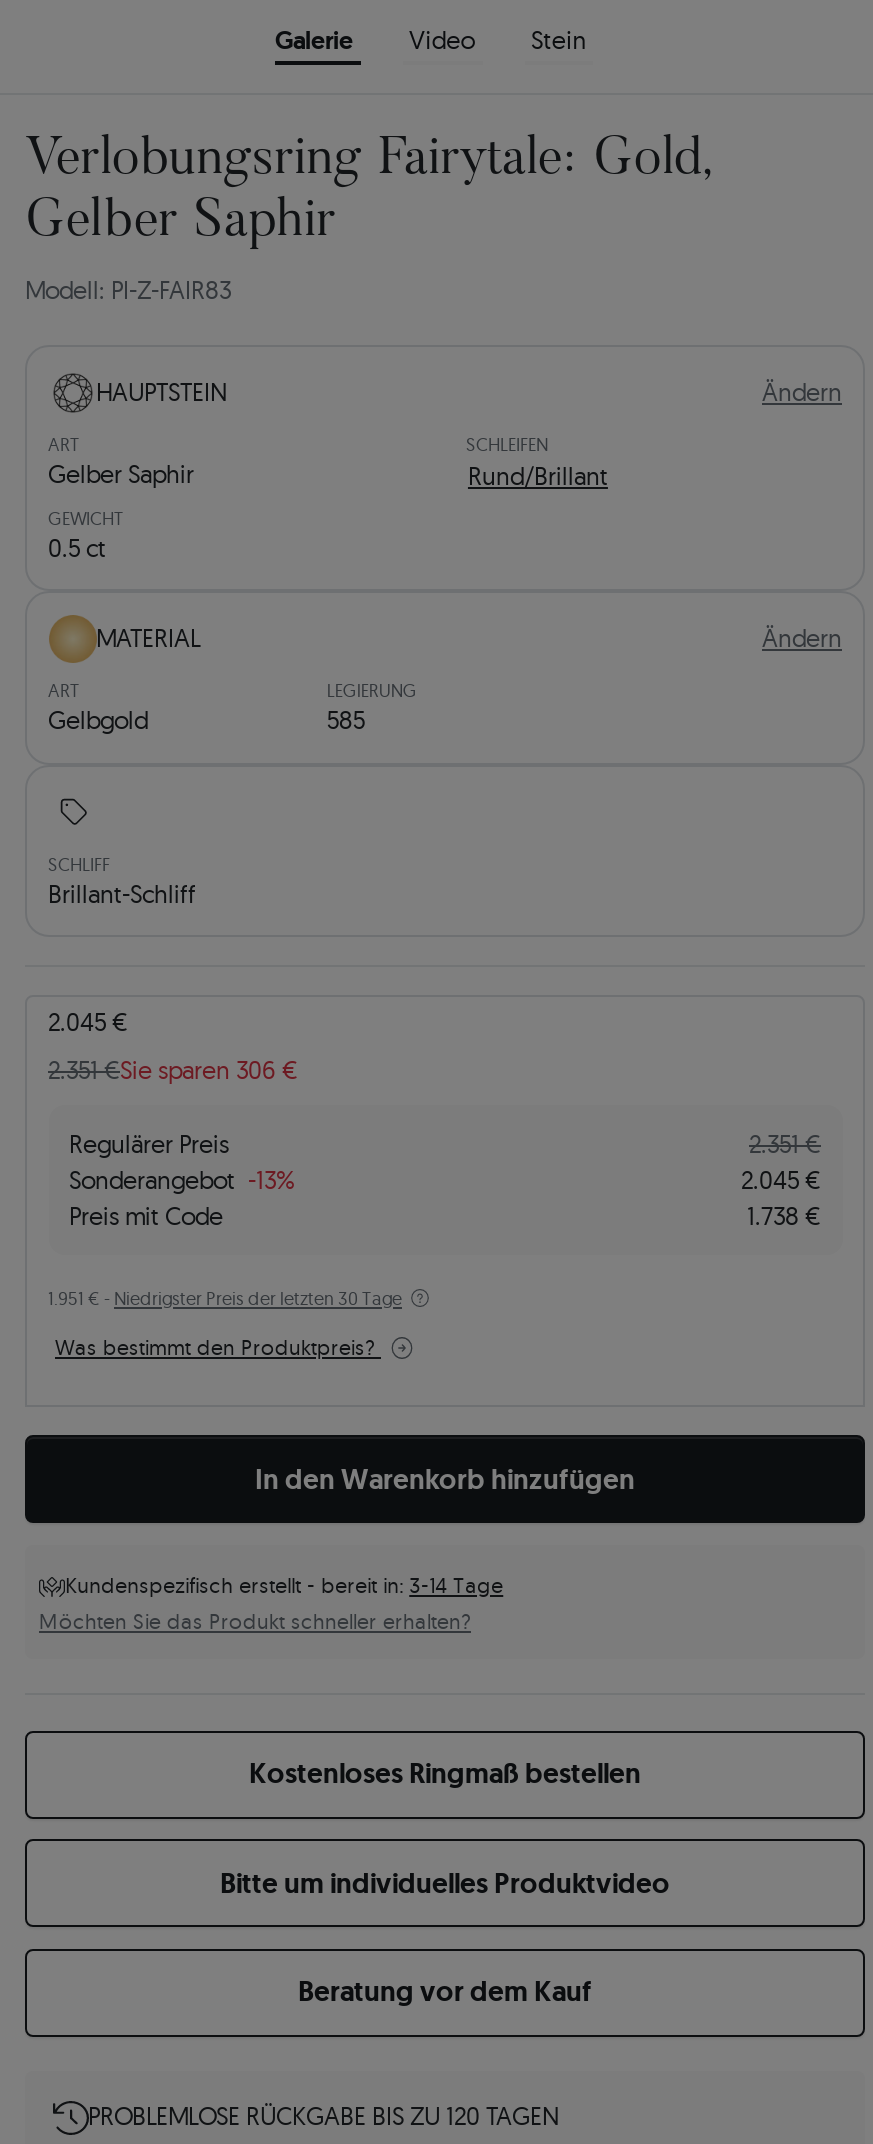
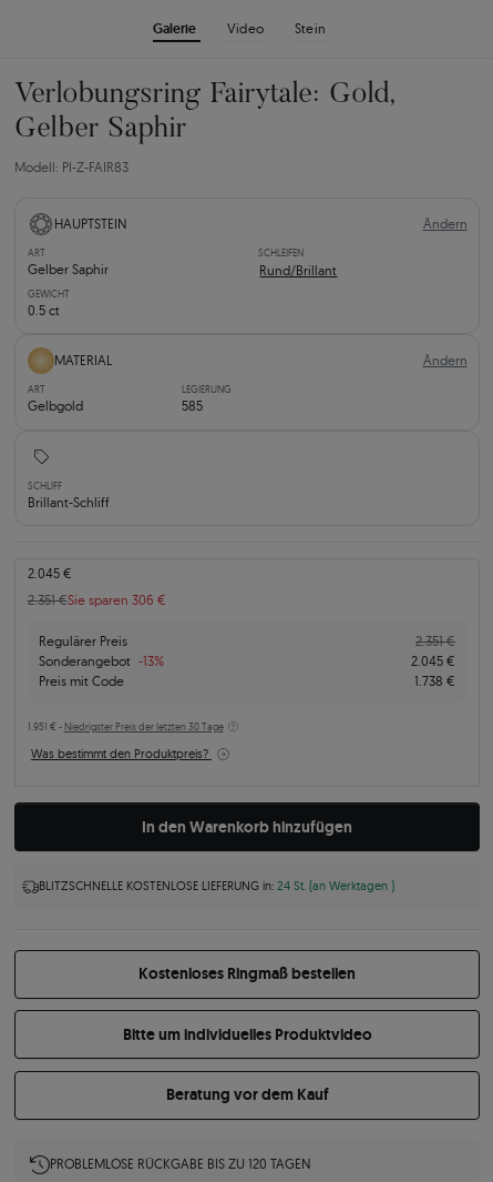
[39,1574,503,1636] Kundenspezifisch erstellt - bereit in: 3-14 Tage | Möchten Sie das Produkt schneller erhalten? -> [39,879,395,894] BLITZSCHNELLE KOSTENLOSE LIEFERUNG in: 24 St. (an Werktagen )

